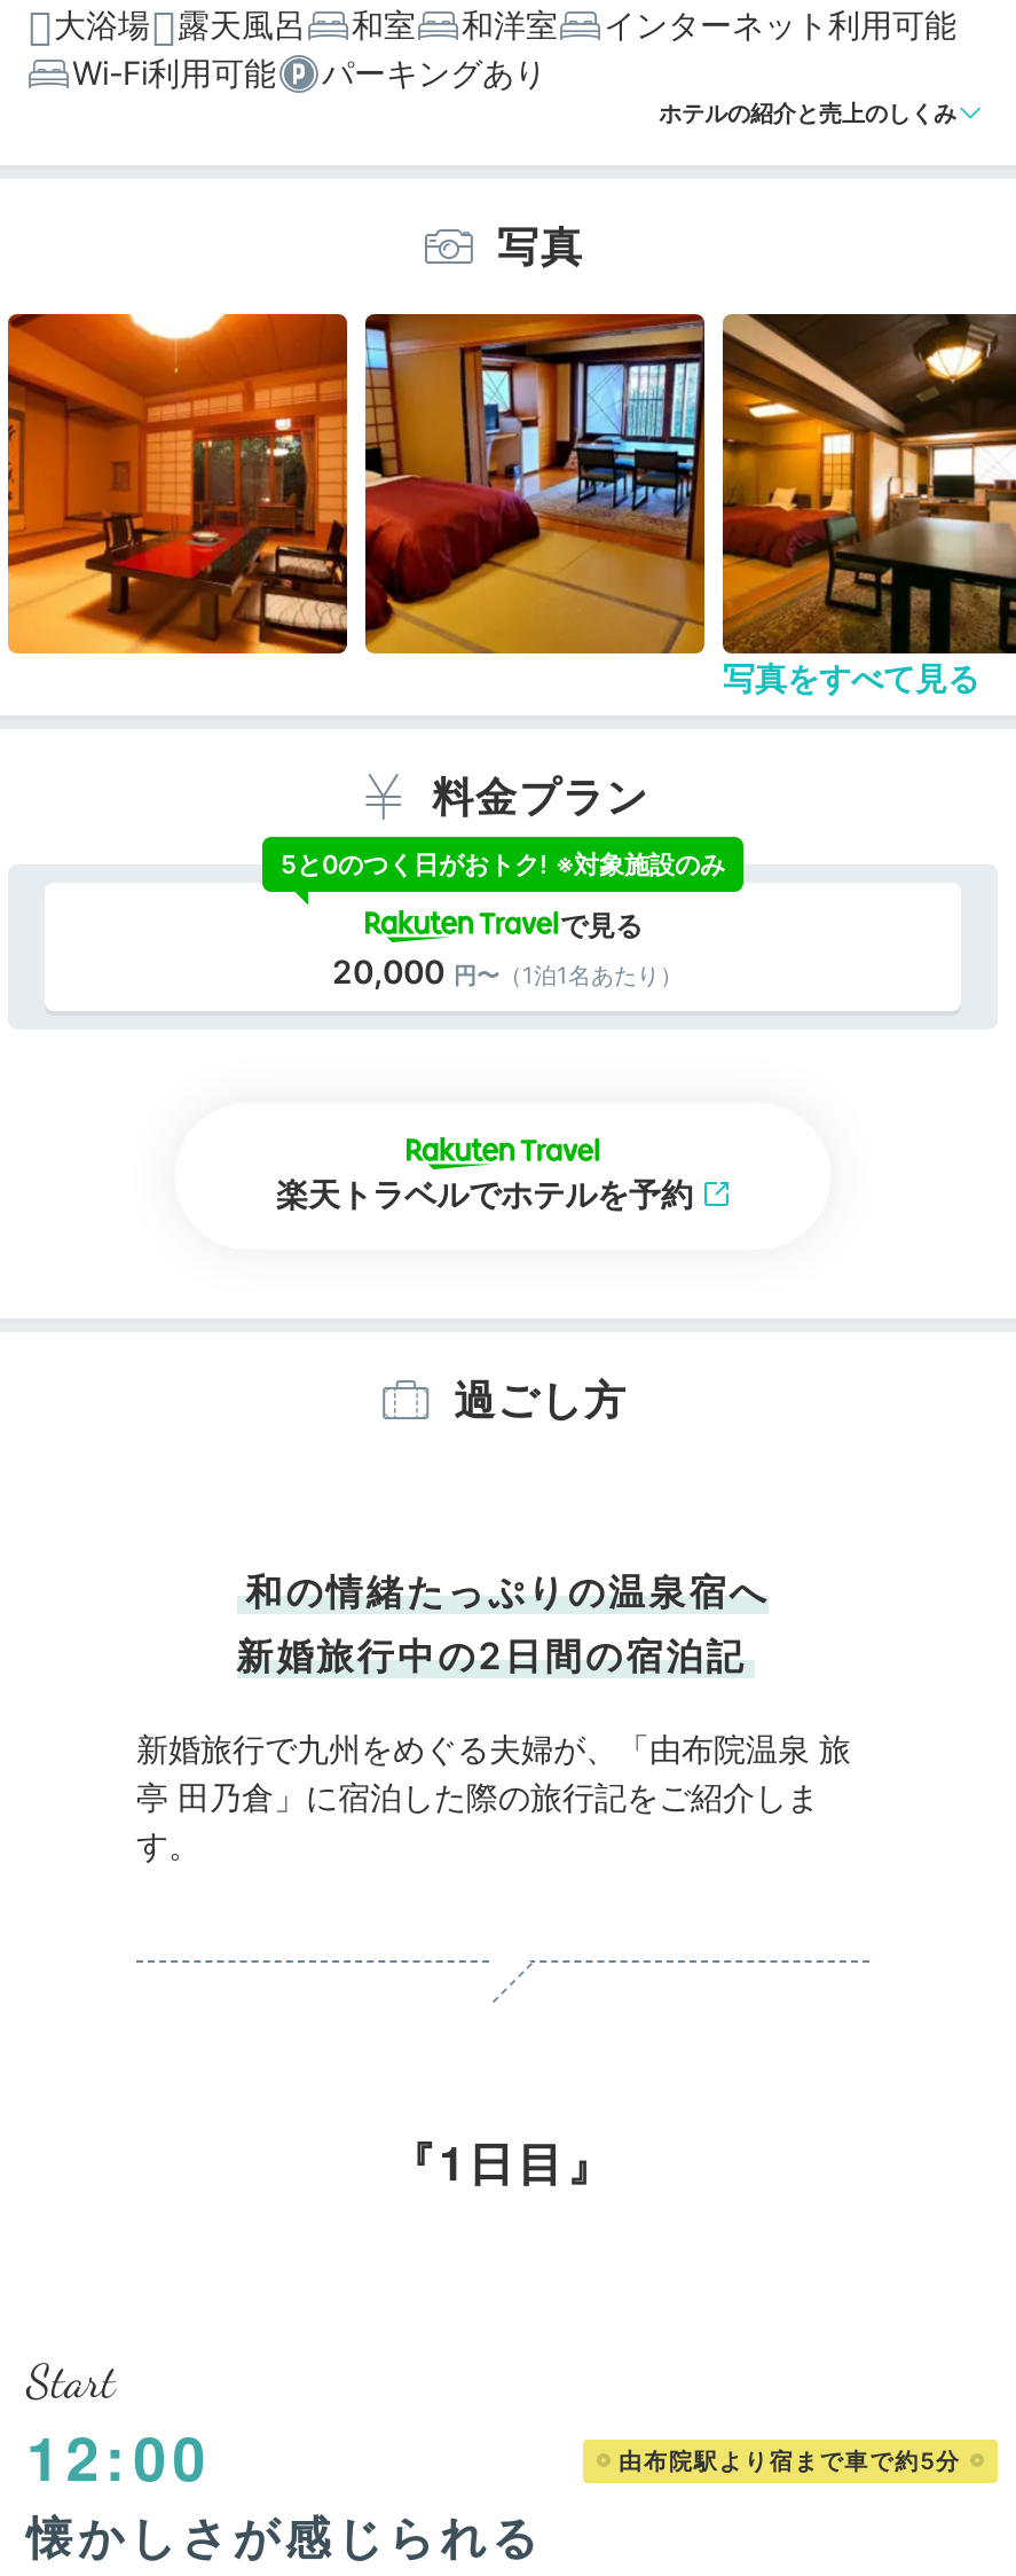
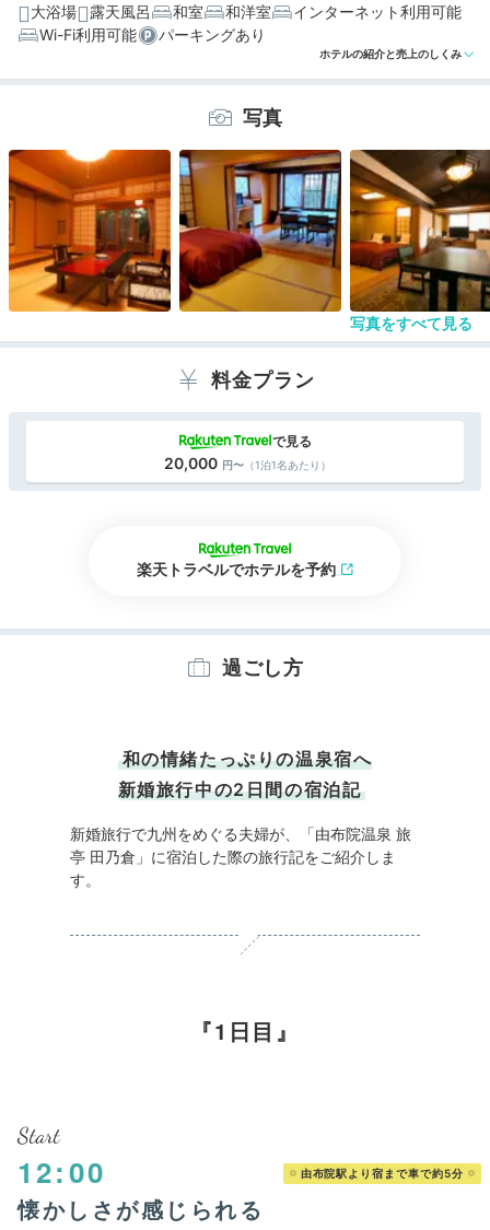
[281,848,725,880] 5と0のつく日がおトク! ※対象施設のみ -> none

